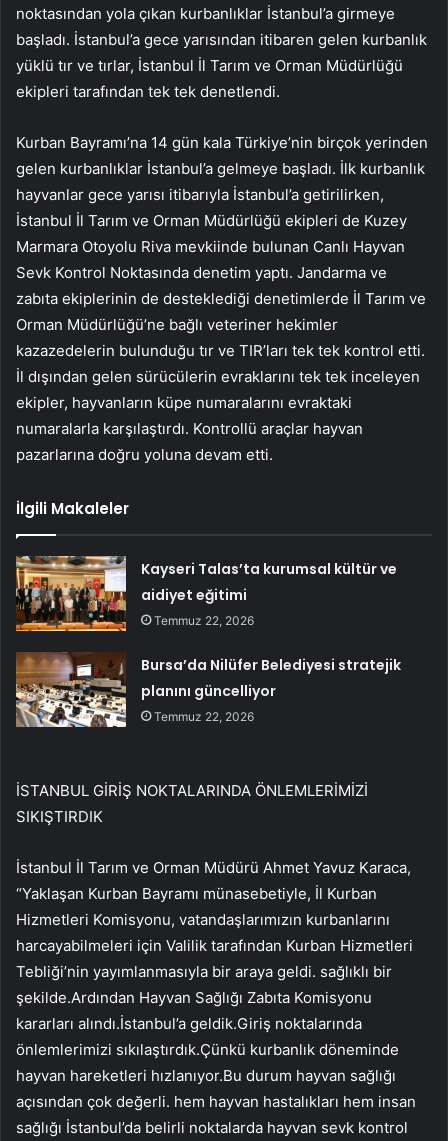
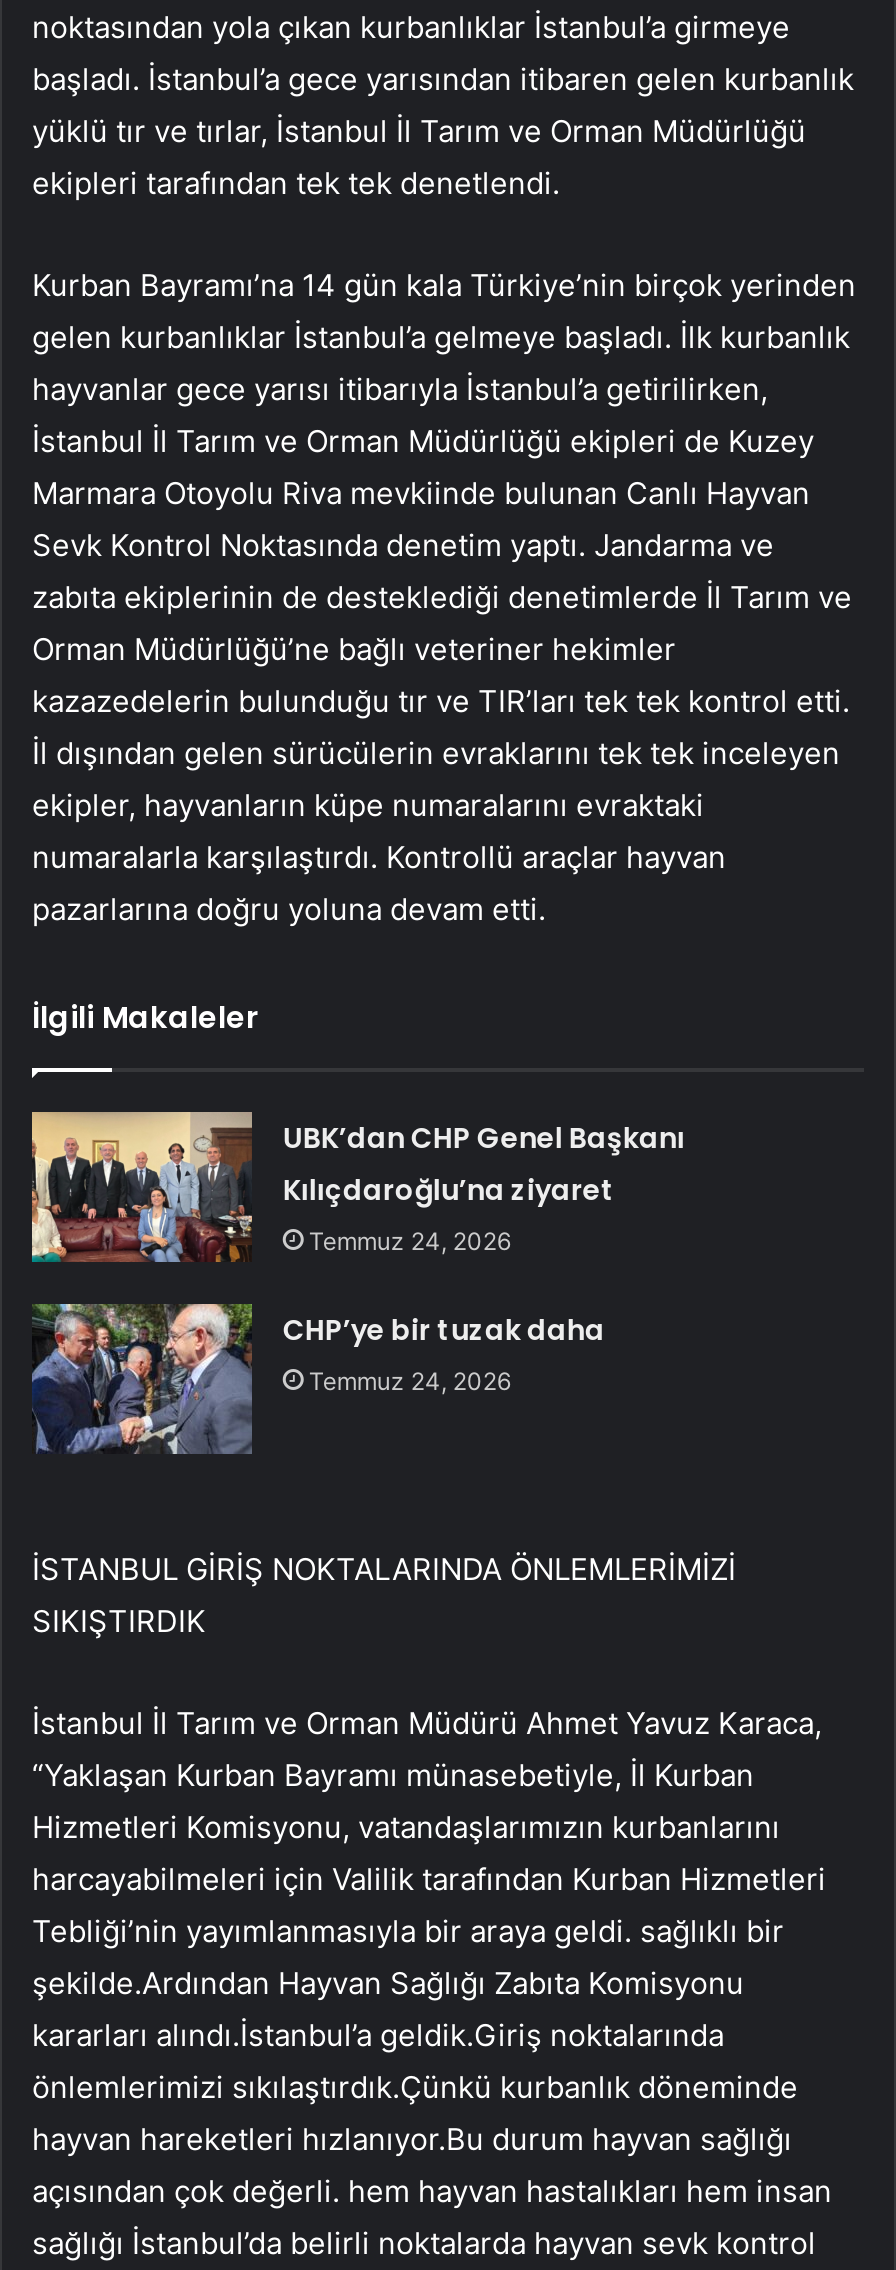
[15,555,397,632] [image] | Kayseri Talas’ta kurumsal kültür ve | aidiyet eğitimi | Temmuz 22, 2026 -> [30,1110,685,1264] [image] | UBK’dan CHP Genel Başkanı | Kılıçdaroğlu’na ziyaret | Temmuz 24, 2026
[15,652,401,728] [image] | Bursa’da Nilüfer Belediyesi stratejik | planını güncelliyor | Temmuz 22, 2026 -> [30,1302,605,1454] [image] | CHP’ye bir tuzak daha | Temmuz 24, 2026

